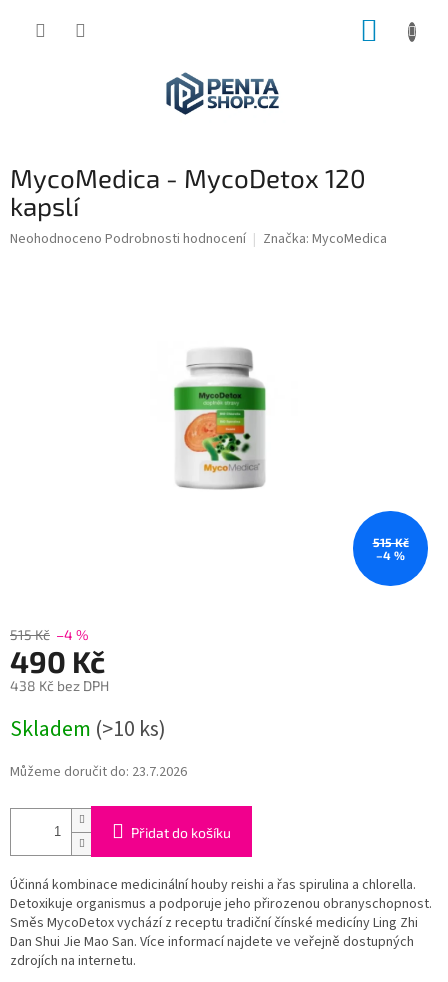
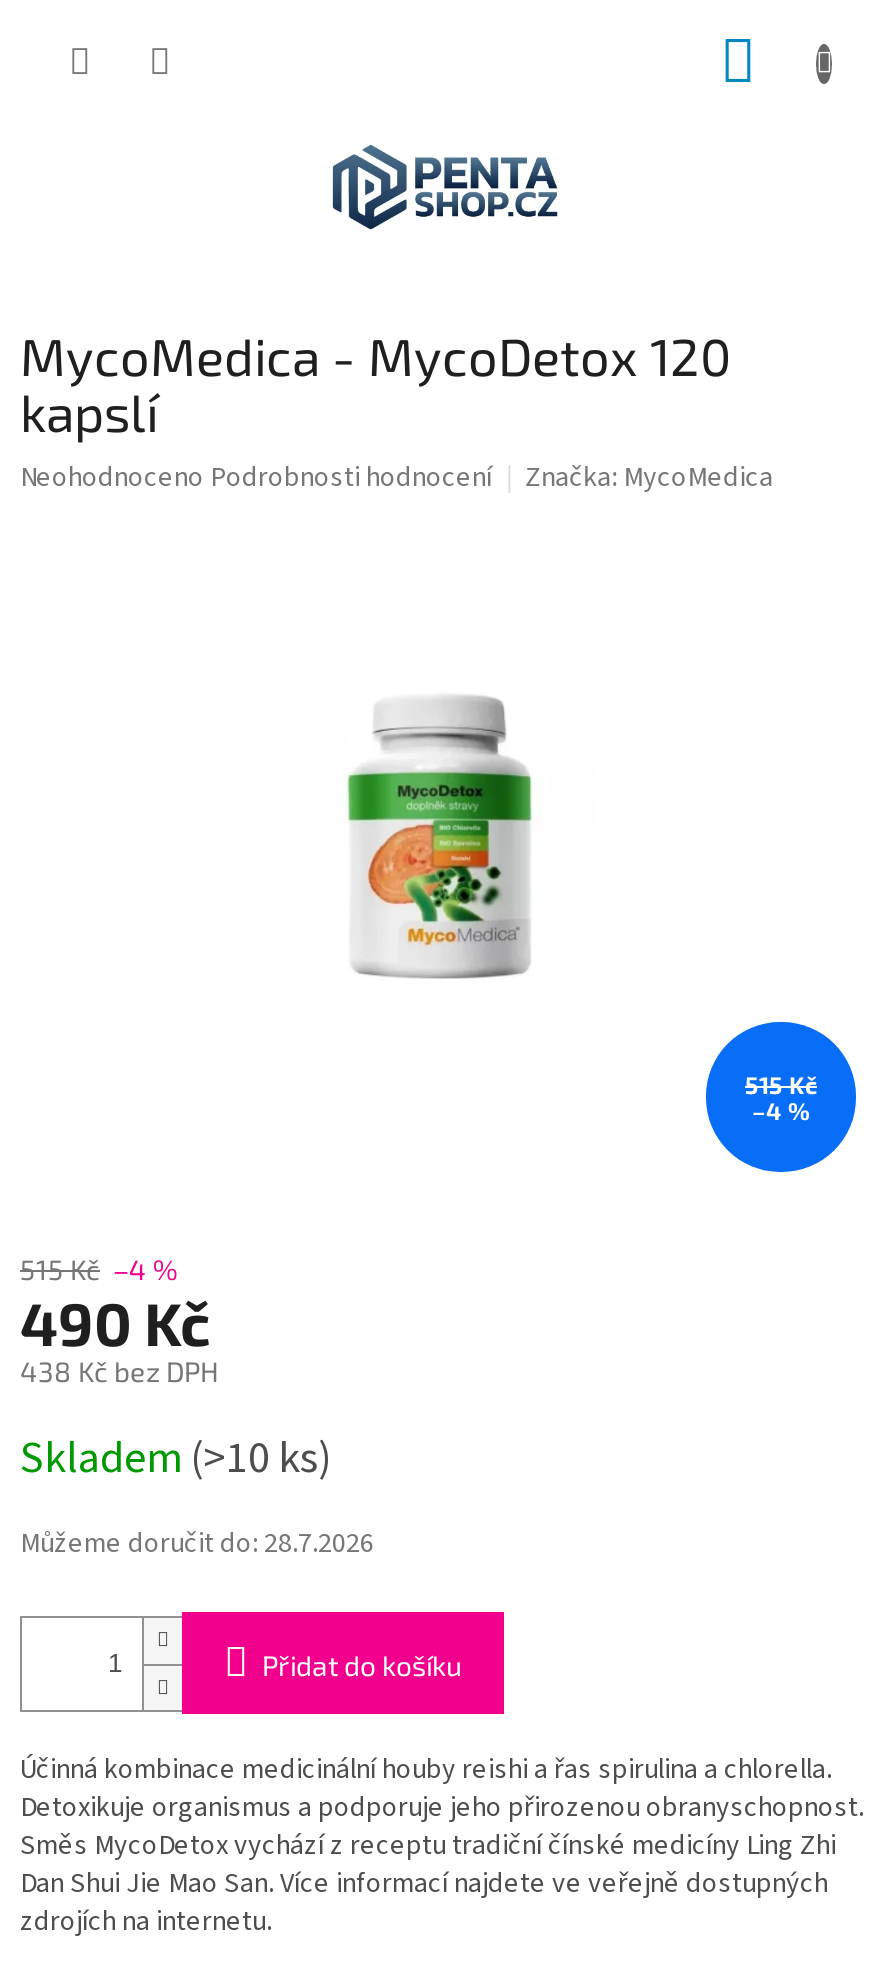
[10,762,187,782] Můžeme doručit do: 23.7.2026 -> [20,1525,374,1565] Můžeme doručit do: 28.7.2026

